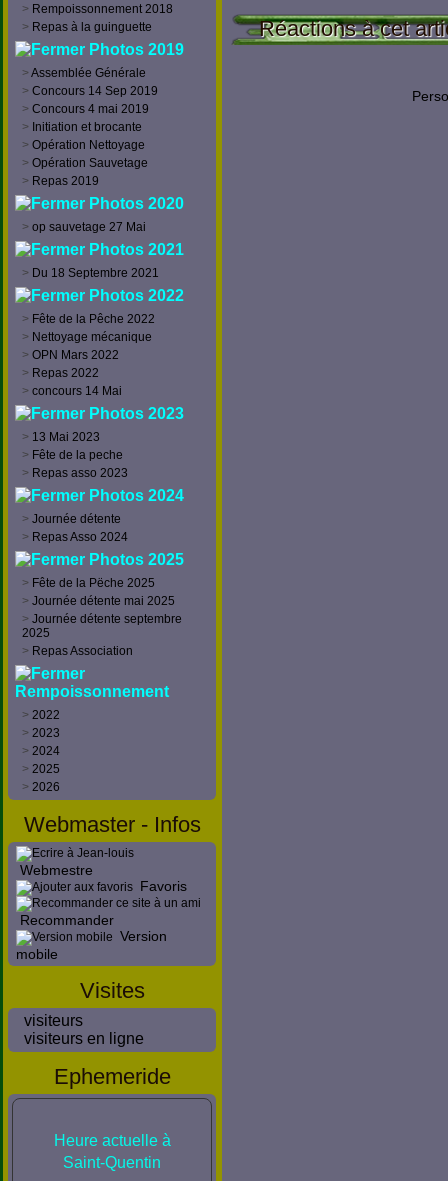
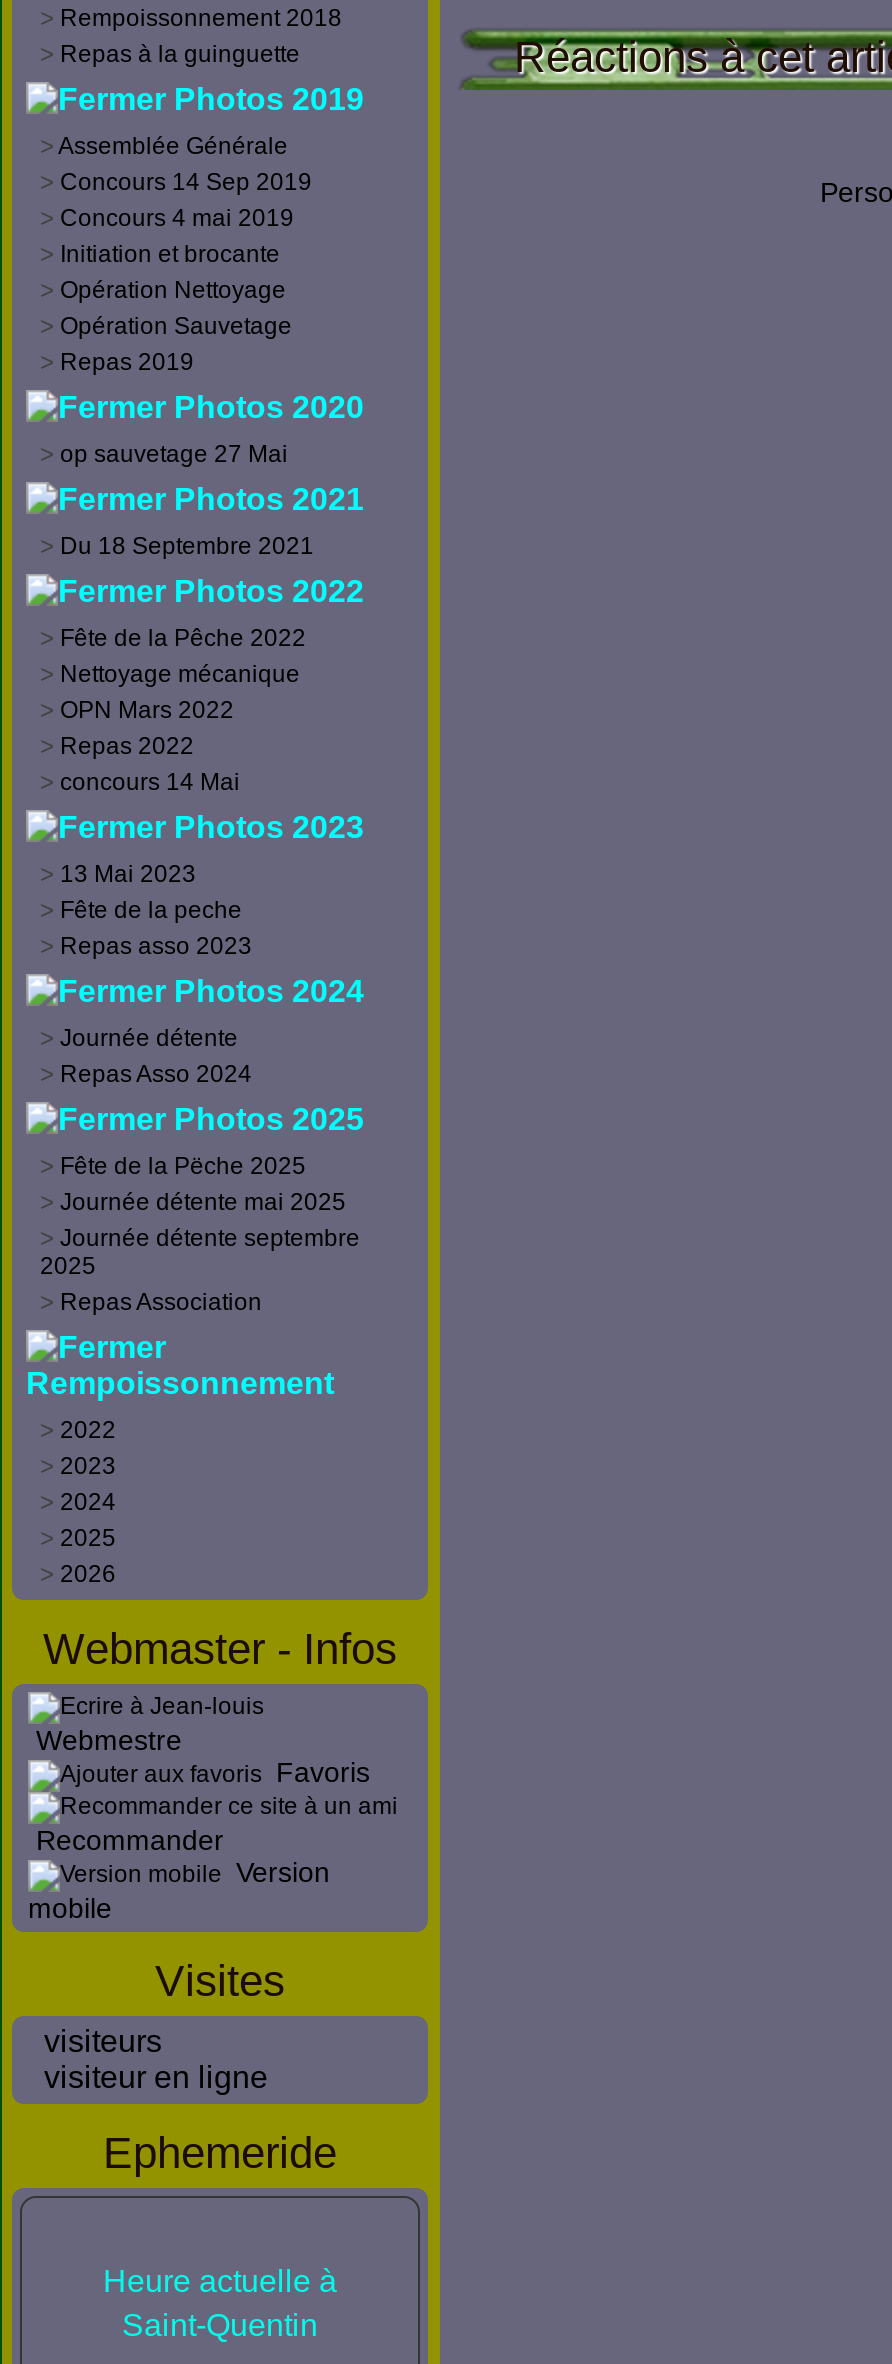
[16,1030,144,1047] visiteurs en ligne -> [28,2060,268,2094] visiteur en ligne

